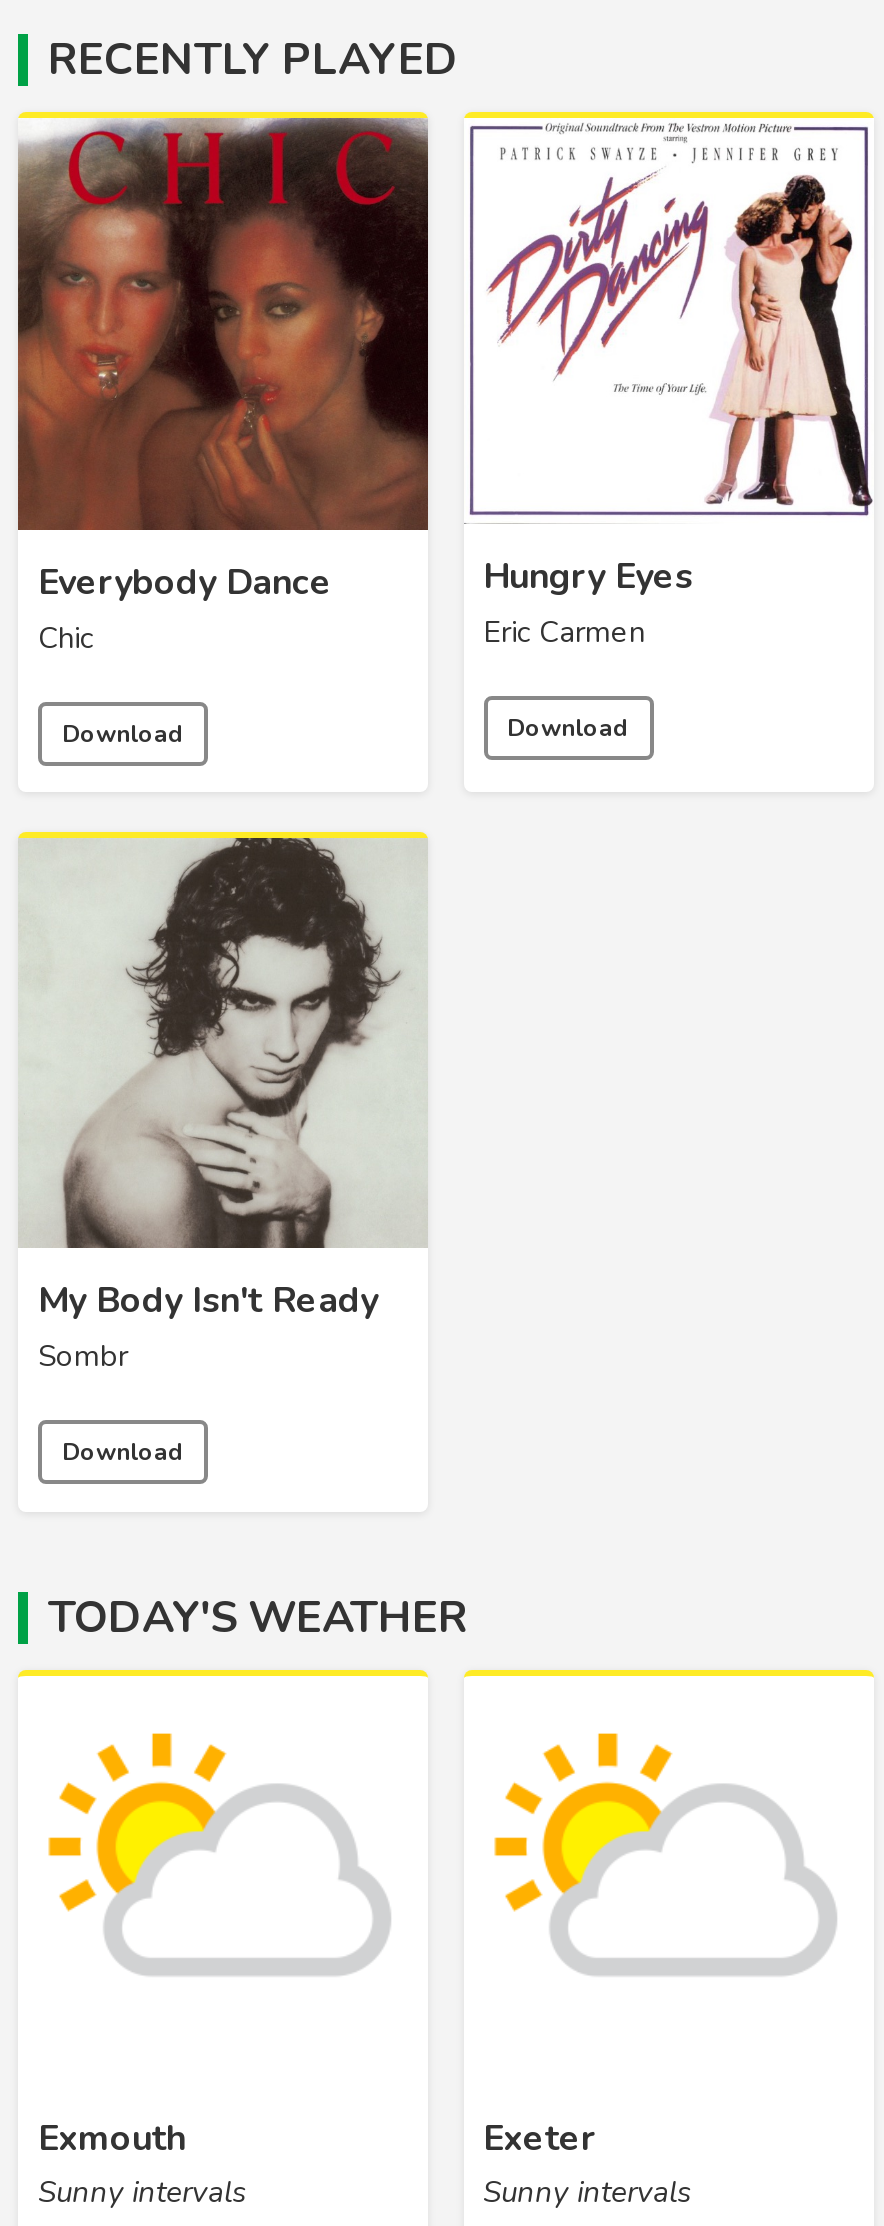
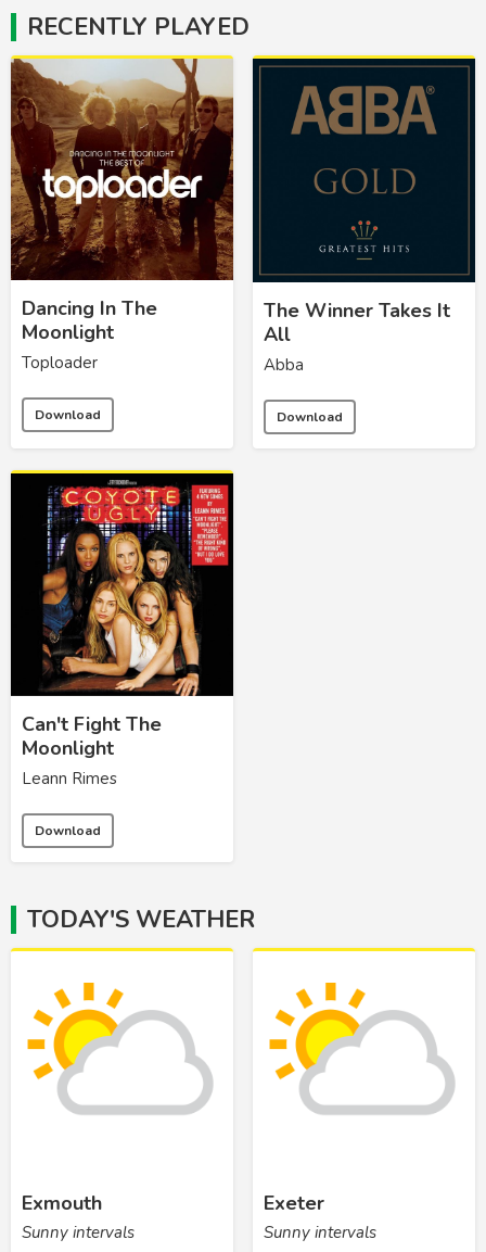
[18,111,428,657] [image] | Everybody Dance | Chic -> [10,58,234,374] [image] | Dancing In The | Moonlight | Toploader
[464,111,874,653] [image] | Hungry Eyes | Eric Carmen -> [252,56,476,376] [image] | The Winner Takes It | All | Abba
[18,831,428,1376] [image] | My Body Isn't Ready | Sombr -> [10,469,234,789] [image] | Can't Fight The | Moonlight | Leann Rimes

